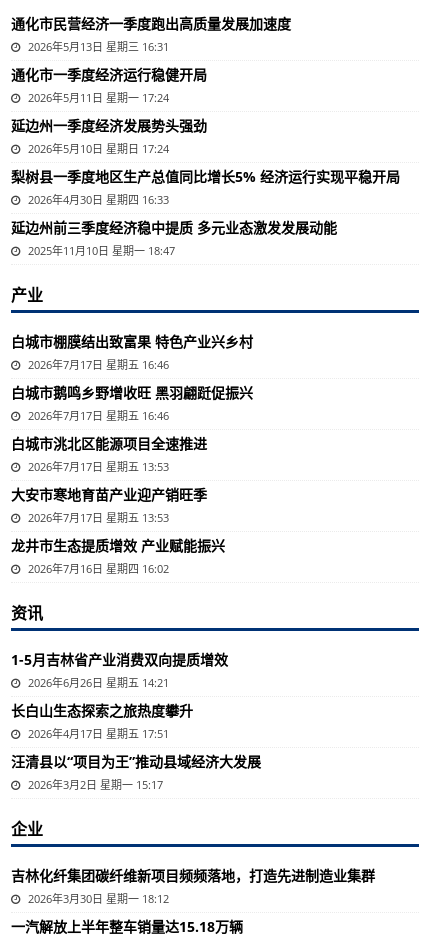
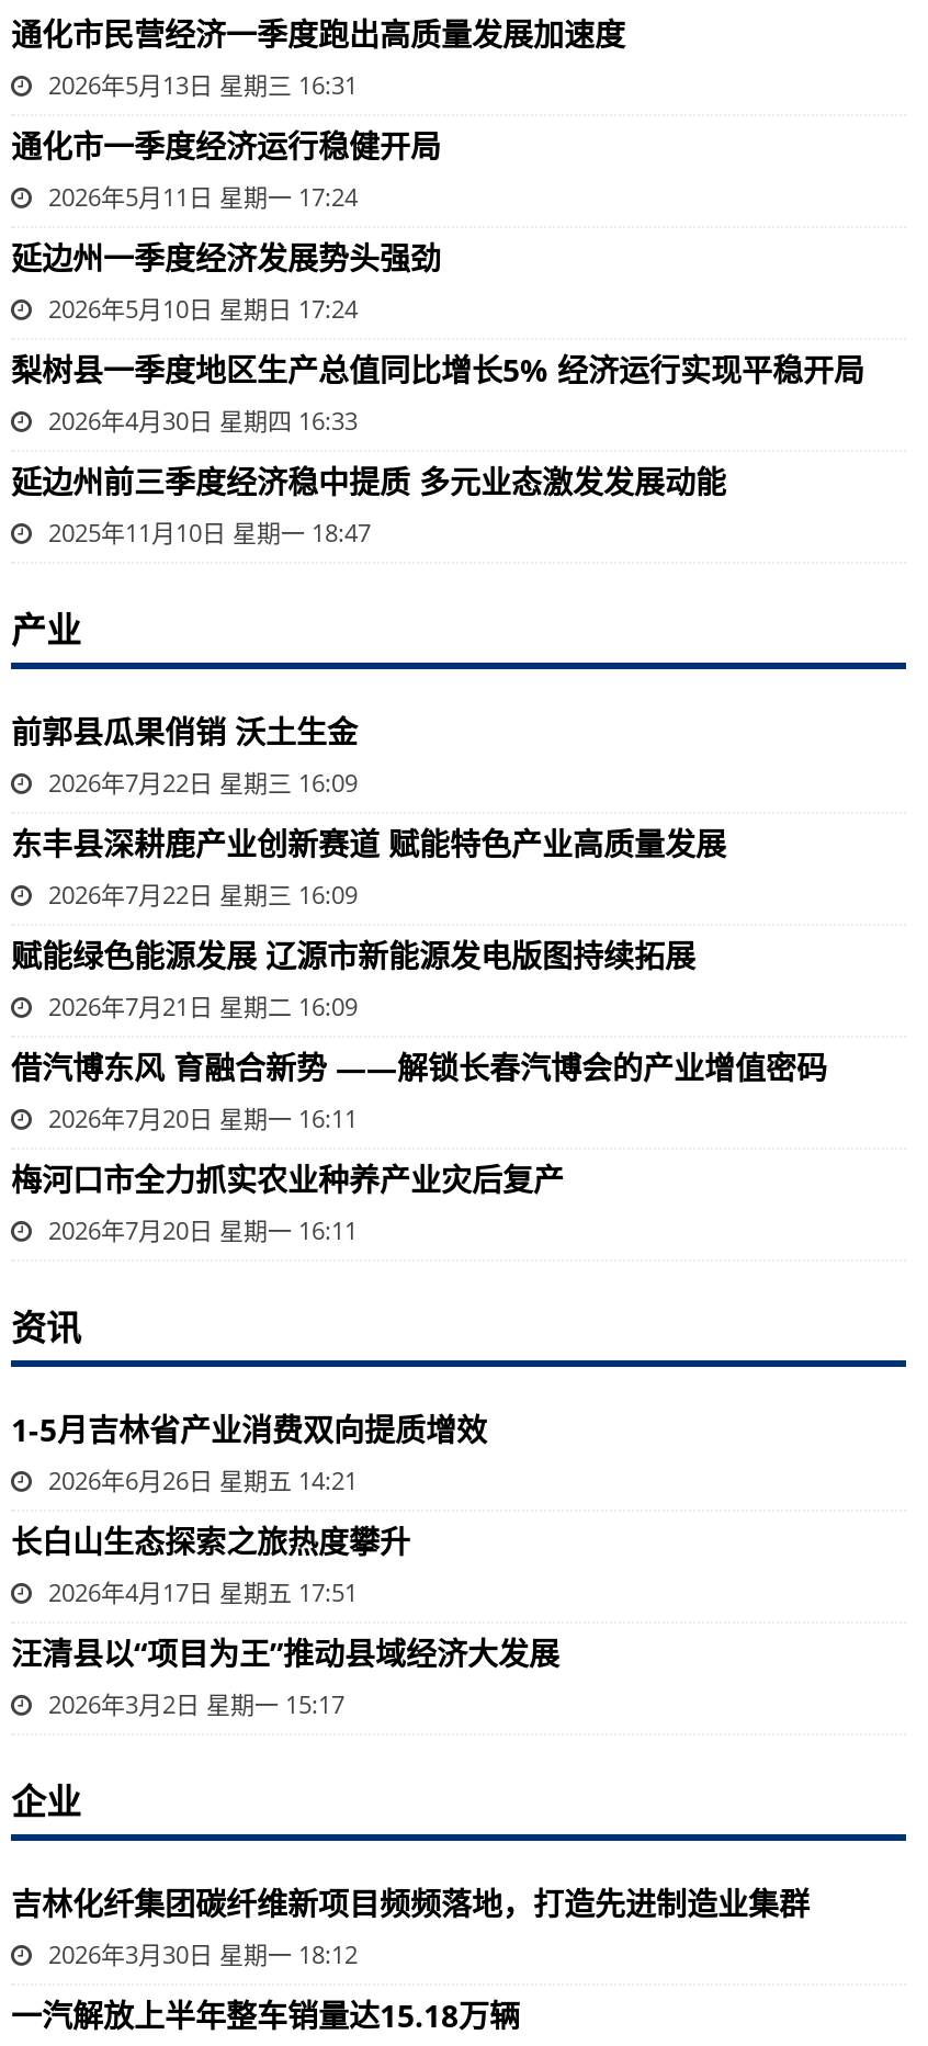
[11,332,253,372] 白城市棚膜结出致富果 特色产业兴乡村 | 2026年7月17日 星期五 16:46 -> [11,711,358,799] 前郭县瓜果俏销 沃土生金 | 2026年7月22日 星期三 16:09
[11,383,253,423] 白城市鹅鸣乡野增收旺 黑羽翩跹促振兴 | 2026年7月17日 星期五 16:46 -> [11,823,726,911] 东丰县深耕鹿产业创新赛道 赋能特色产业高质量发展 | 2026年7月22日 星期三 16:09
[11,434,207,474] 白城市洮北区能源项目全速推进 | 2026年7月17日 星期五 13:53 -> [11,935,695,1022] 赋能绿色能源发展 辽源市新能源发电版图持续拓展 | 2026年7月21日 星期二 16:09
[11,485,207,525] 大安市寒地育苗产业迎产销旺季 | 2026年7月17日 星期五 13:53 -> [11,1047,827,1134] 借汽博东风 育融合新势 ——解锁长春汽博会的产业增值密码 | 2026年7月20日 星期一 16:11
[11,536,225,576] 龙井市生态提质增效 产业赋能振兴 | 2026年7月16日 星期四 16:02 -> [11,1158,564,1246] 梅河口市全力抓实农业种养产业灾后复产 | 2026年7月20日 星期一 16:11

